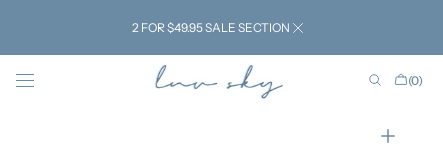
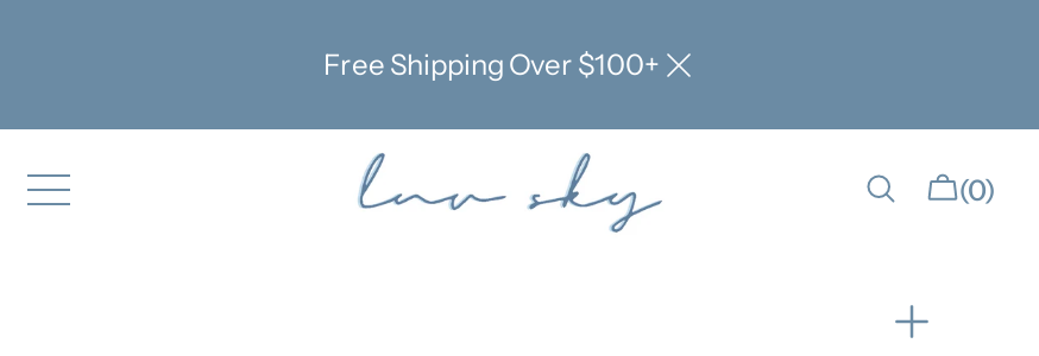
[132,19,290,34] 2 FOR $49.95 SALE SECTION -> [323,45,659,81] Free Shipping Over $100+

